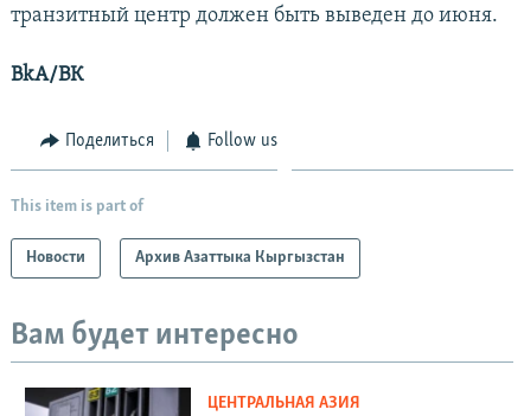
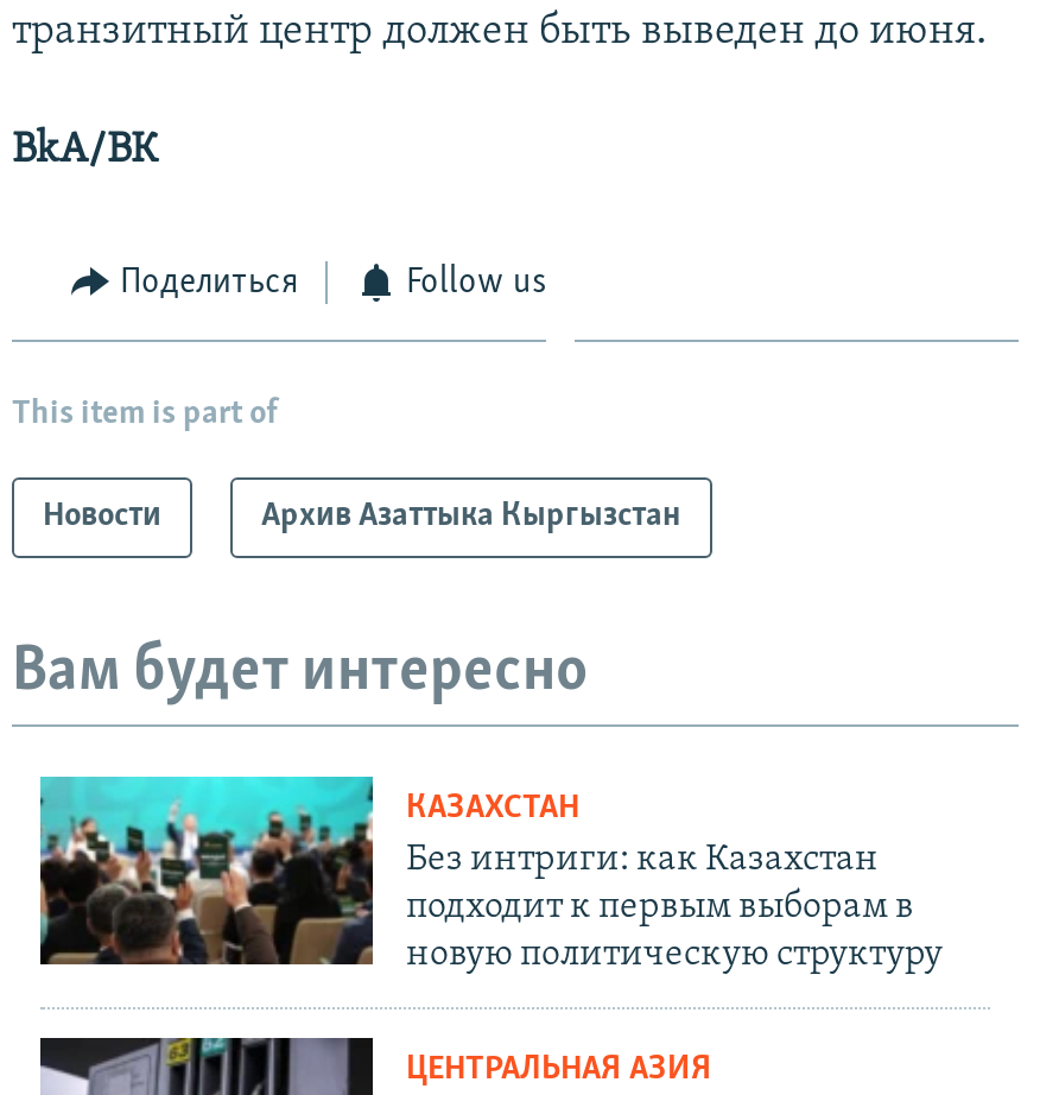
none -> [38,774,943,974] [image] | КАЗАХСТАН | Без интриги: как Казахстан | подходит к первым выборам в | новую политическую структуру

